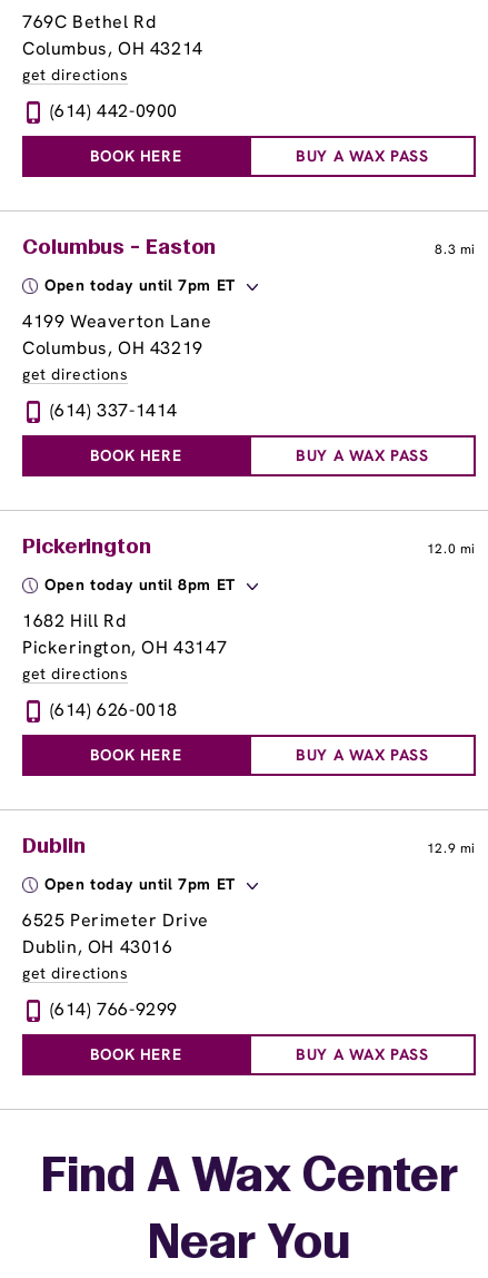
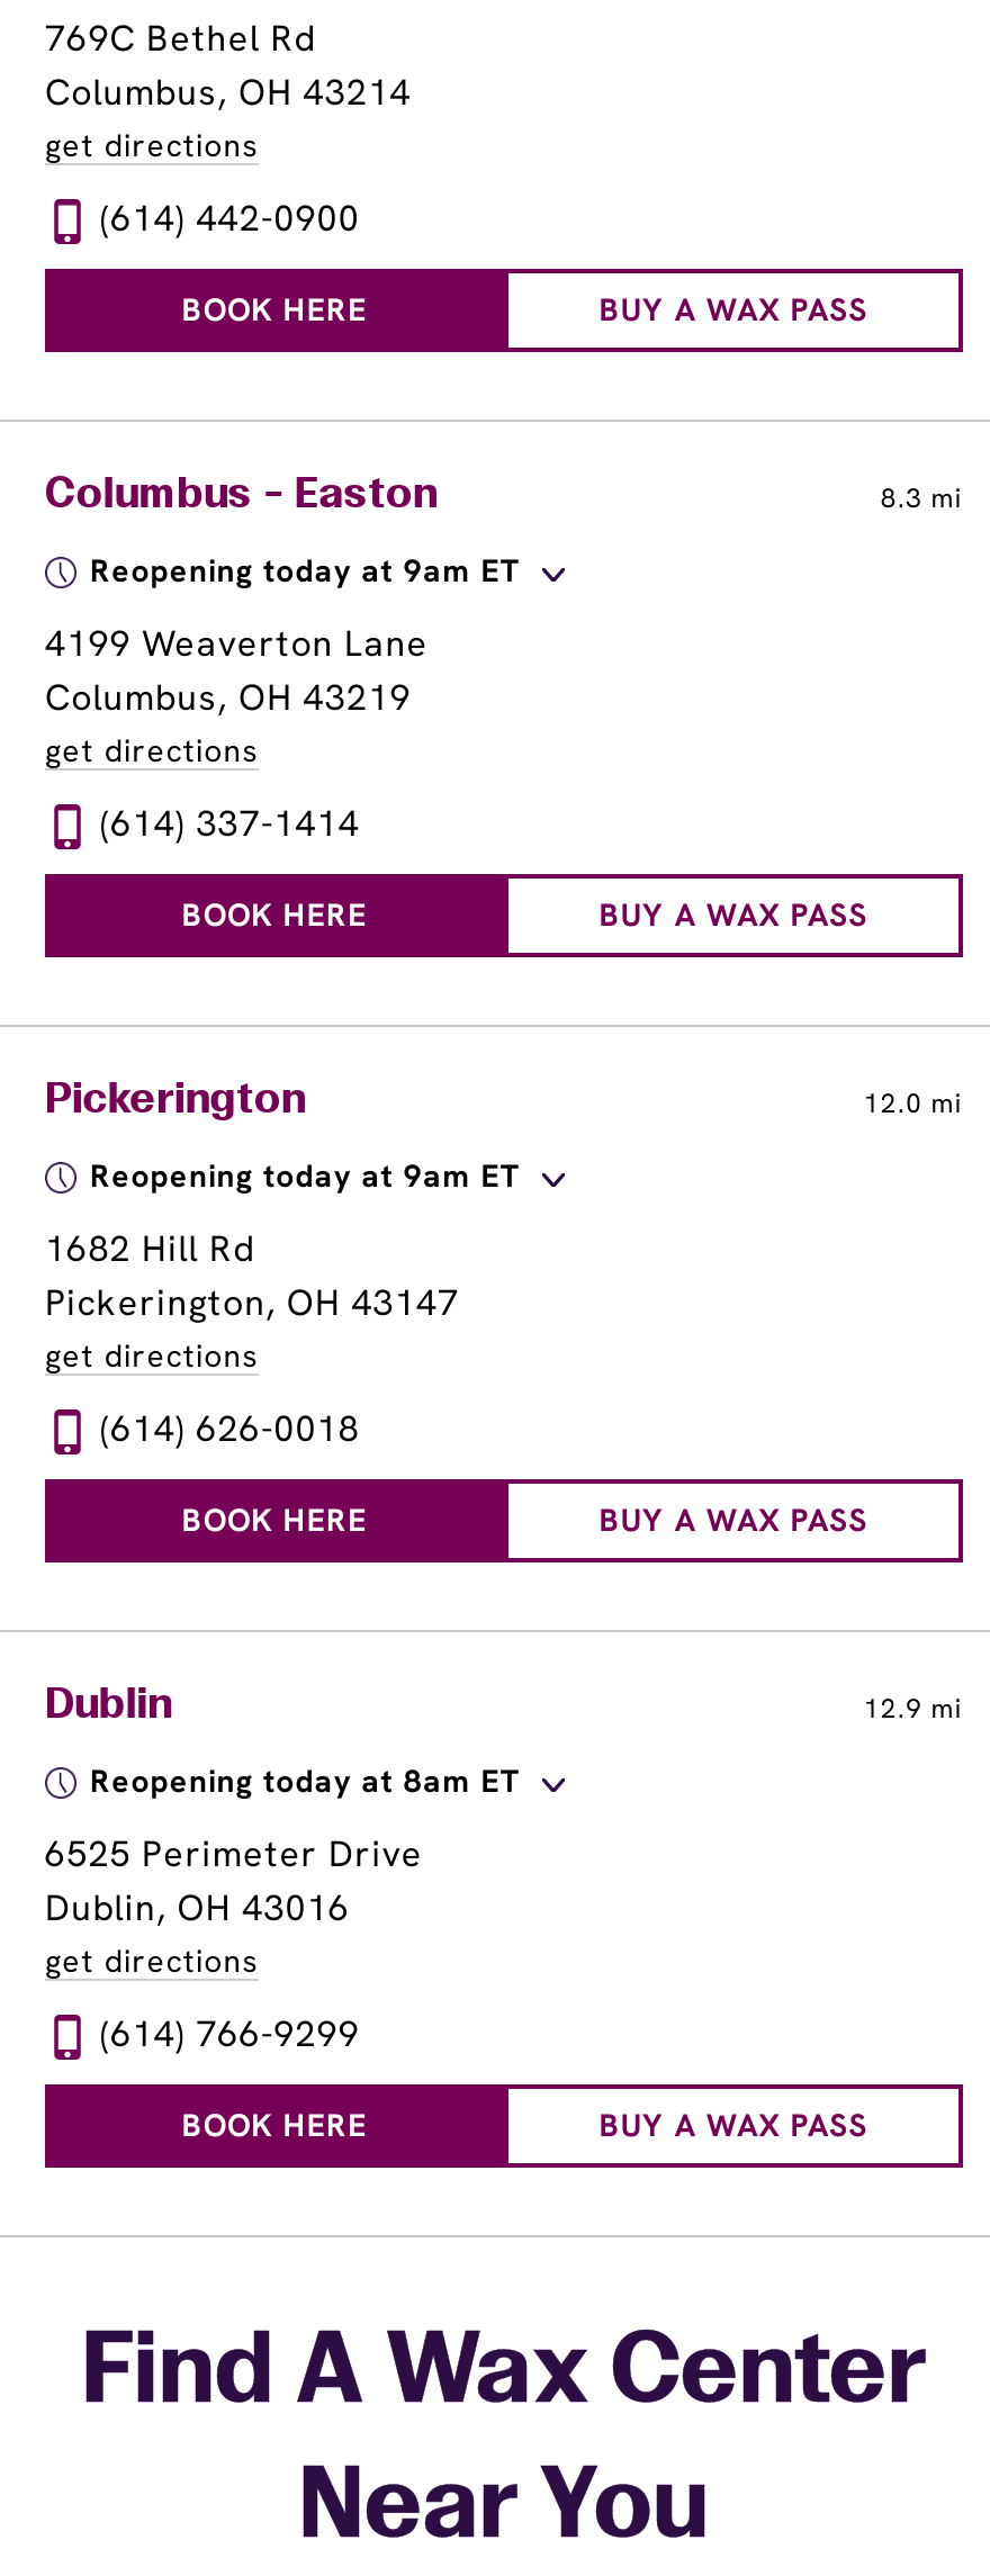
[44,275,235,295] Open today until 7pm ET -> [90,550,520,591] Reopening today at 9am ET
[44,574,235,594] Open today until 8pm ET -> [90,1155,520,1196] Reopening today at 9am ET
[44,874,235,894] Open today until 7pm ET -> [90,1760,520,1801] Reopening today at 8am ET

